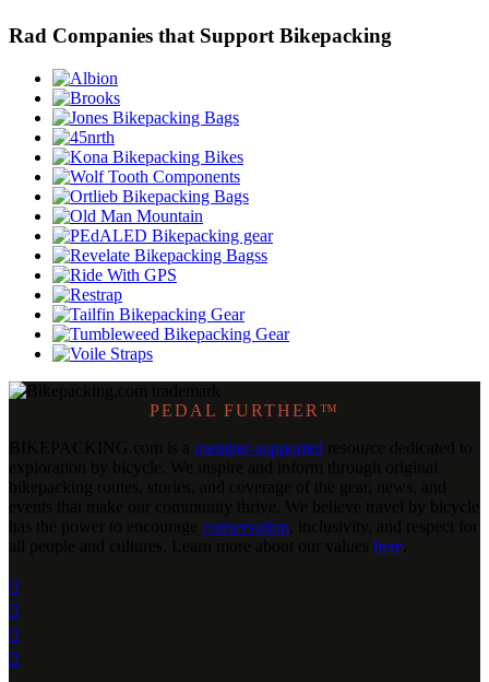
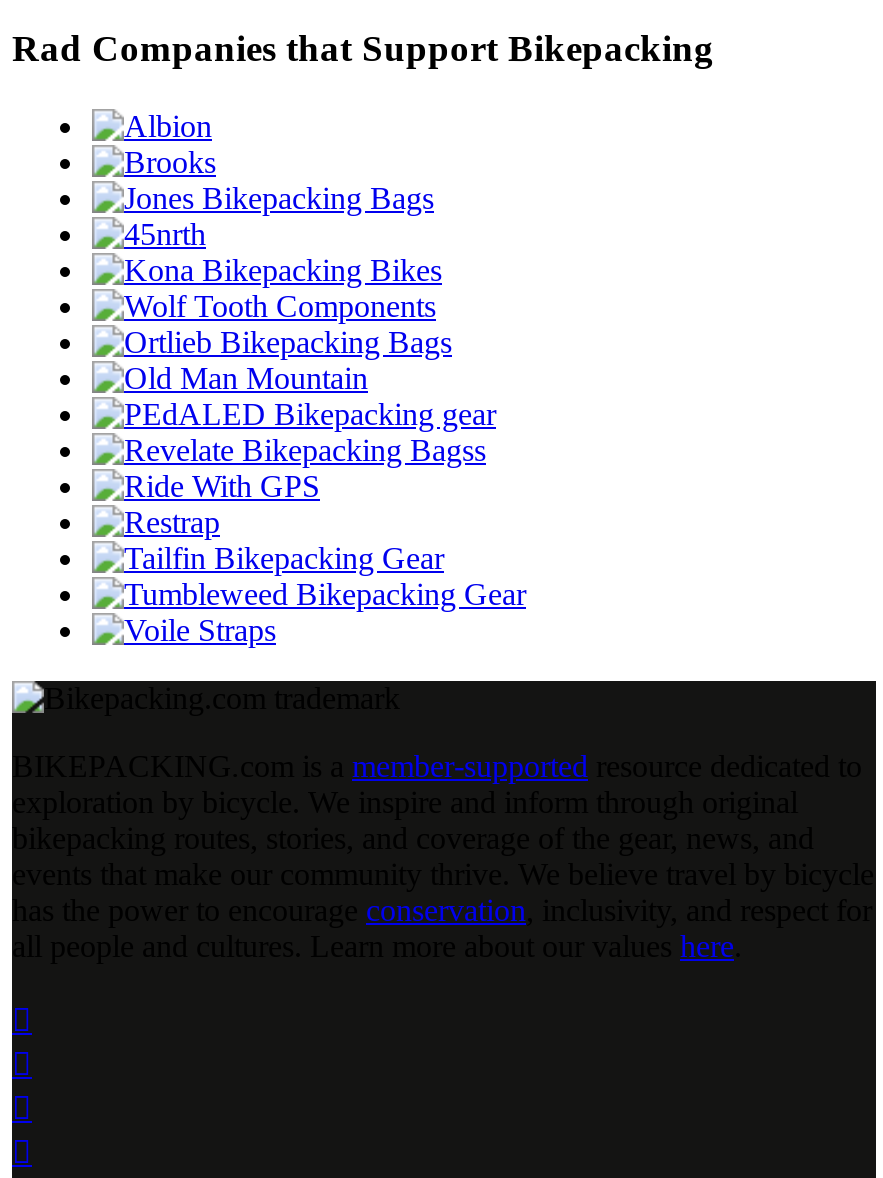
[150,401,339,420] PEDAL FURTHER™ -> none

